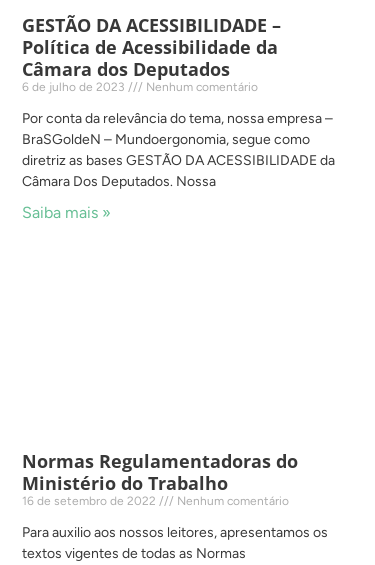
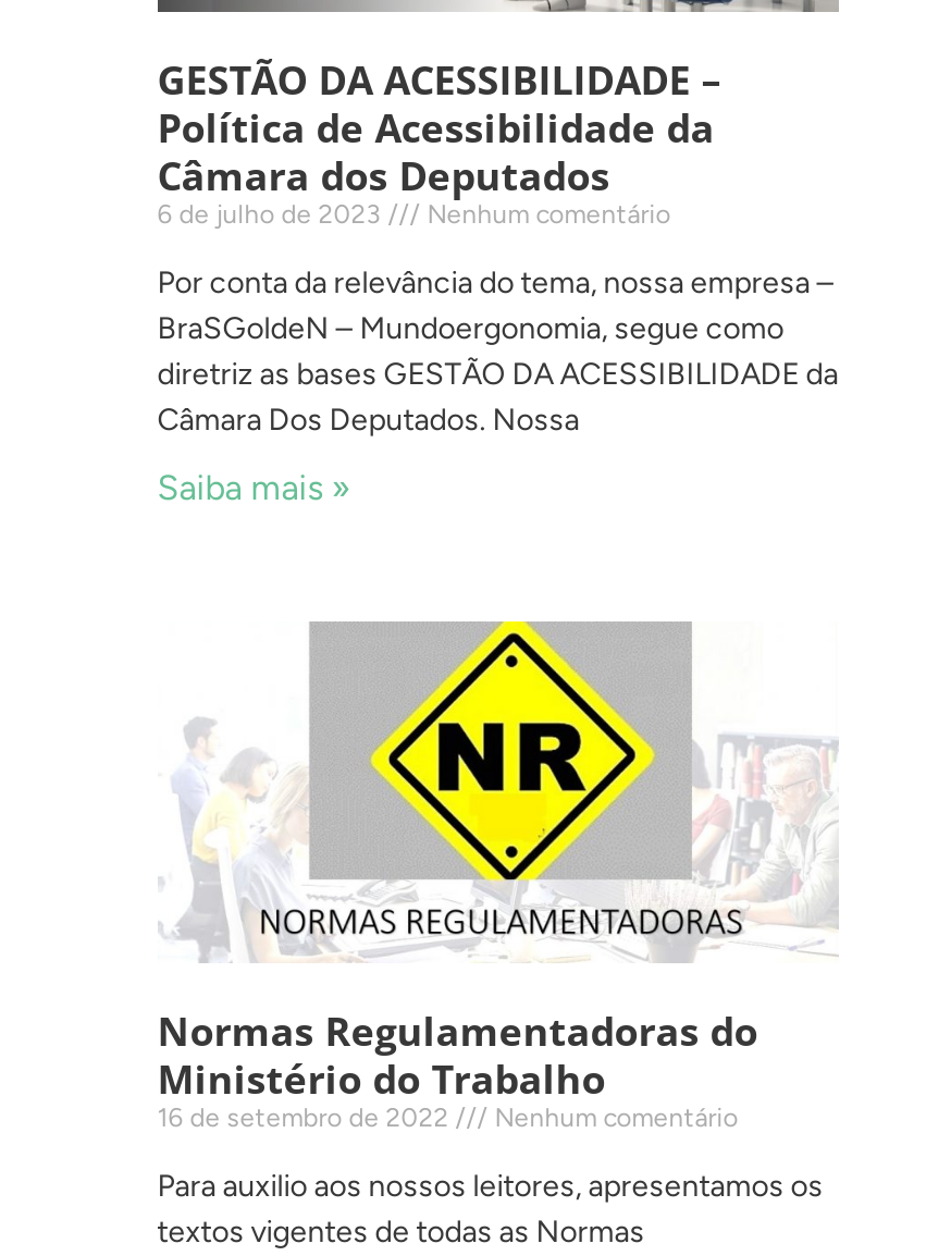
none -> [177,618,839,962] [image]

